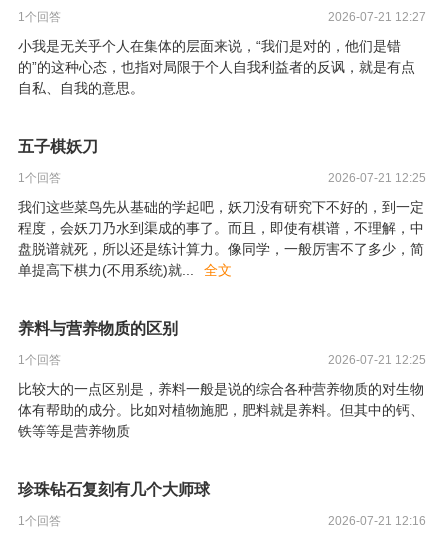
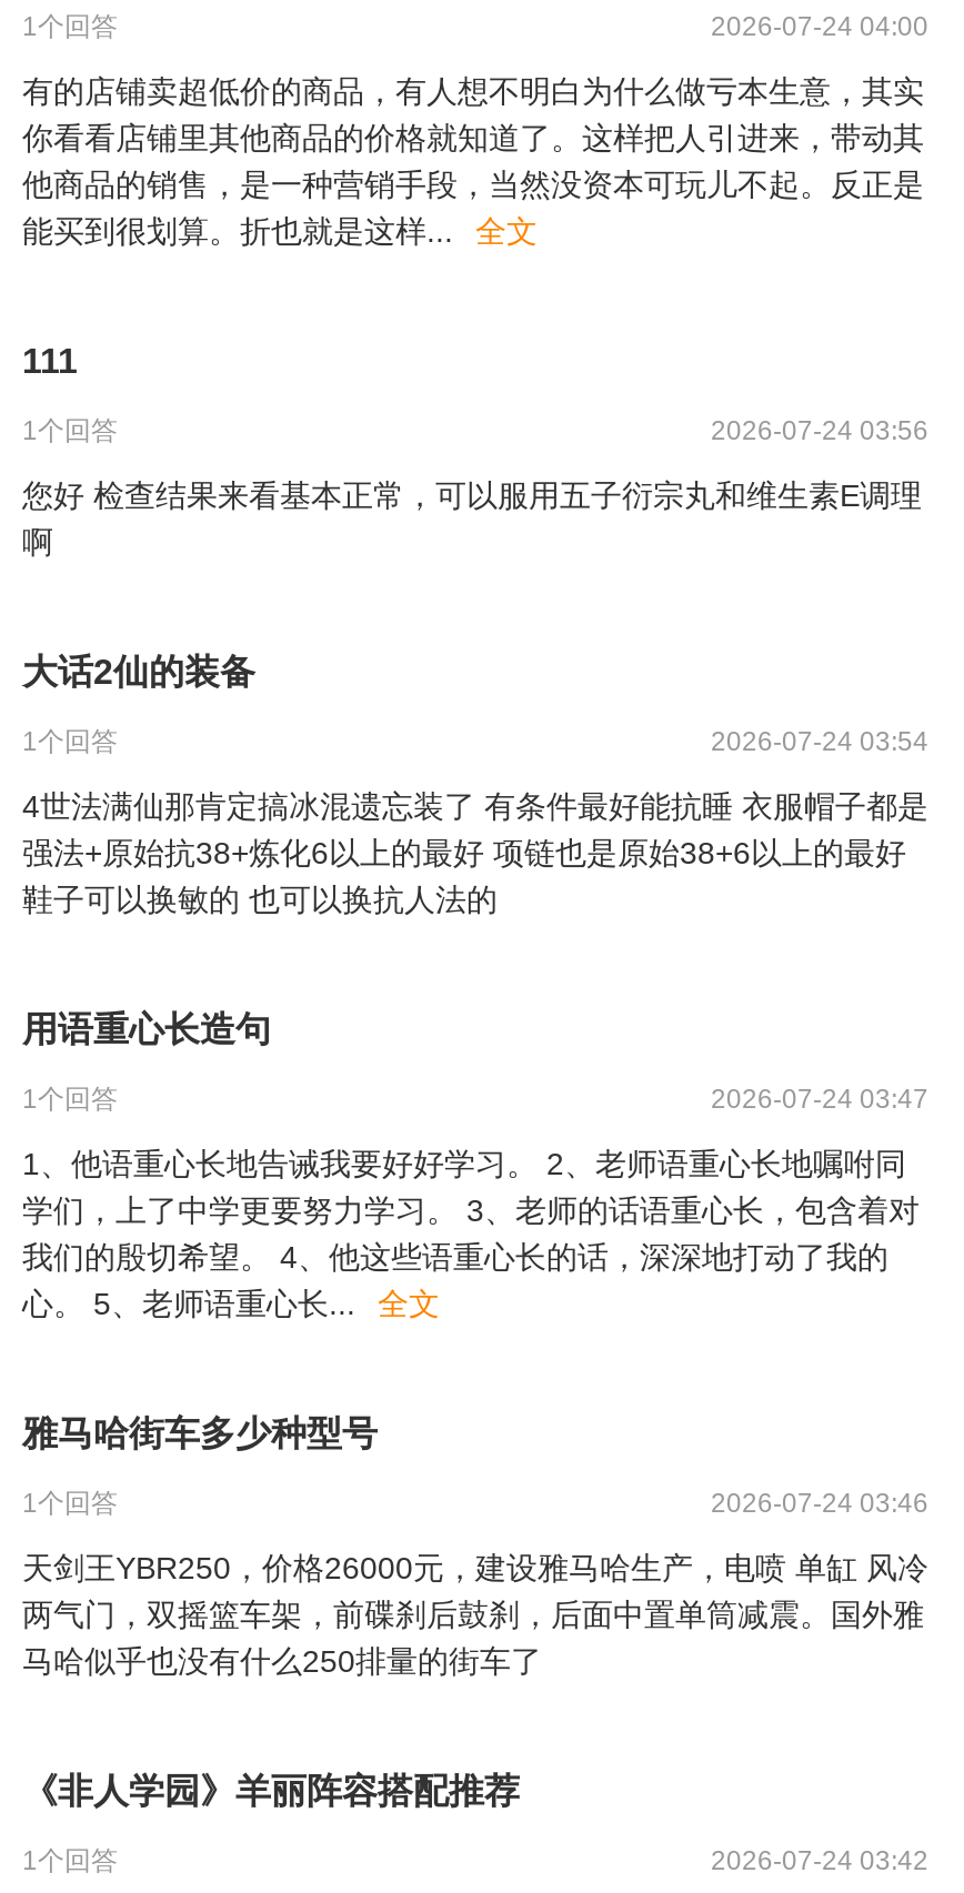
[328,10,426,24] 2026-07-21 12:27 -> [711,11,928,42] 2026-07-24 04:00
[18,38,415,96] 小我是无关乎个人在集体的层面来说，“我们是对的，他们是错 | 的”的这种心态，也指对局限于个人自我利益者的反讽，就是有点 | 自私、自我的意思。 -> [22,73,924,249] 有的店铺卖超低价的商品，有人想不明白为什么做亏本生意，其实 | 你看看店铺里其他商品的价格就知道了。这样把人引进来，带动其 | 他商品的销售，是一种营销手段，当然没资本可玩儿不起。反正是 | 能买到很划算。折也就是这样... | 全文
[18,138,98,155] 五子棋妖刀 -> [22,342,78,380] 111
[18,171,426,278] 2026-07-21 12:25 | 我们这些菜鸟先从基础的学起吧，妖刀没有研究下不好的，到一定 | 程度，会妖刀乃水到渠成的事了。而且，即使有棋谱，不理解，中 | 盘脱谱就死，所以还是练计算力。像同学，一般厉害不了多少，简 | 单提高下棋力(不用系统)就... -> [22,415,928,1321] 2026-07-24 03:56 | 您好 检查结果来看基本正常，可以服用五子衍宗丸和维生素E调理 | 啊 | 大话2仙的装备 | 1个回答 | 2026-07-24 03:54 | 4世法满仙那肯定搞冰混遗忘装了 有条件最好能抗睡 衣服帽子都是 | 强法+原始抗38+炼化6以上的最好 项链也是原始38+6以上的最好 | 鞋子可以换敏的 也可以换抗人法的 | 用语重心长造句 | 1个回答 | 2026-07-24 03:47 | 1、他语重心长地告诫我要好好学习。 2、老师语重心长地嘱咐同 | 学们，上了中学更要努力学习。 3、老师的话语重心长，包含着对 | 我们的殷切希望。 4、他这些语重心长的话，深深地打动了我的 | 心。 5、老师语重心长...
[18,320,178,337] 养料与营养物质的区别 -> [22,1414,378,1452] 雅马哈街车多少种型号
[328,353,426,367] 2026-07-21 12:25 -> [711,1488,928,1519] 2026-07-24 03:46
[18,381,424,439] 比较大的一点区别是，养料一般是说的综合各种营养物质的对生物 | 体有帮助的成分。比如对植物施肥，肥料就是养料。但其中的钙、 | 铁等等是营养物质 -> [22,1550,928,1679] 天剑王YBR250，价格26000元，建设雅马哈生产，电喷 单缸 风冷 | 两气门，双摇篮车架，前碟刹后鼓刹，后面中置单筒减震。国外雅 | 马哈似乎也没有什么250排量的街车了
[18,481,210,498] 珍珠钻石复刻有几个大师球 -> [22,1772,520,1810] 《非人学园》羊丽阵容搭配推荐
[328,514,426,528] 2026-07-21 12:16 -> [711,1845,928,1876] 2026-07-24 03:42

